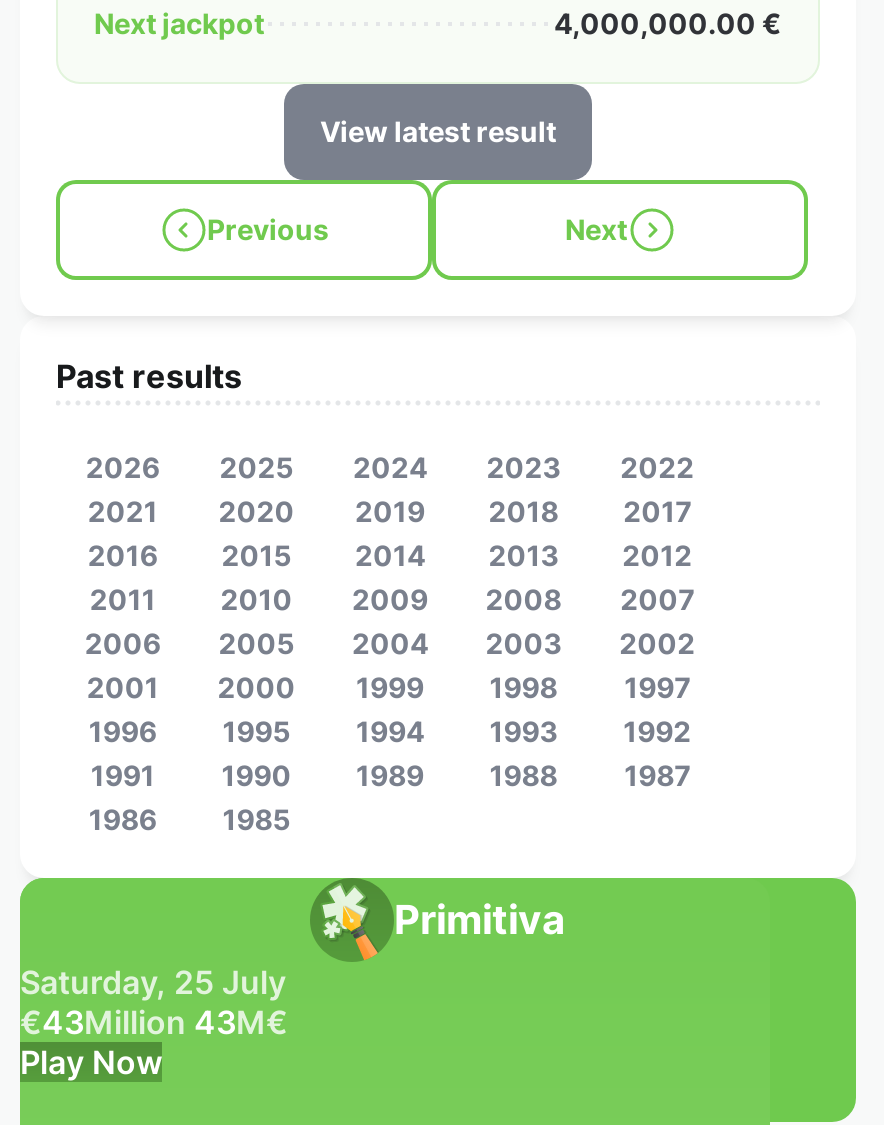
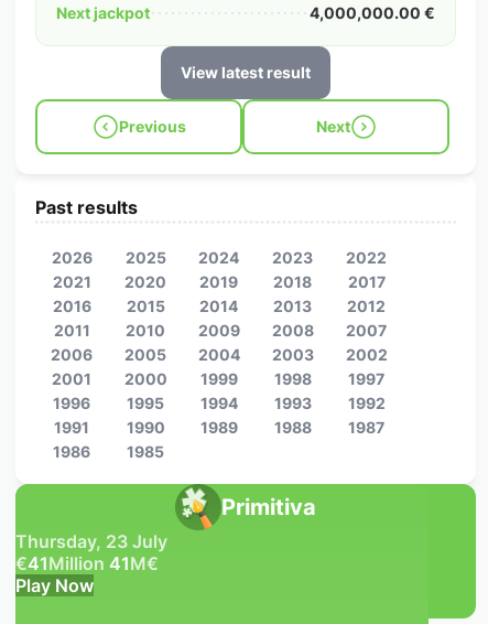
[20,962,286,1002] Saturday, 25 July -> [15,530,167,552] Thursday, 23 July
[20,1002,288,1042] €43Million 43M€ -> [15,552,159,574] €41Million 41M€

